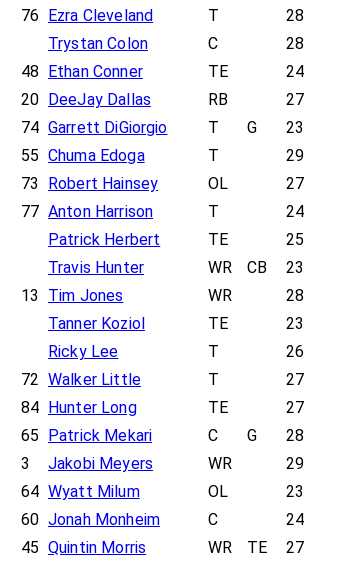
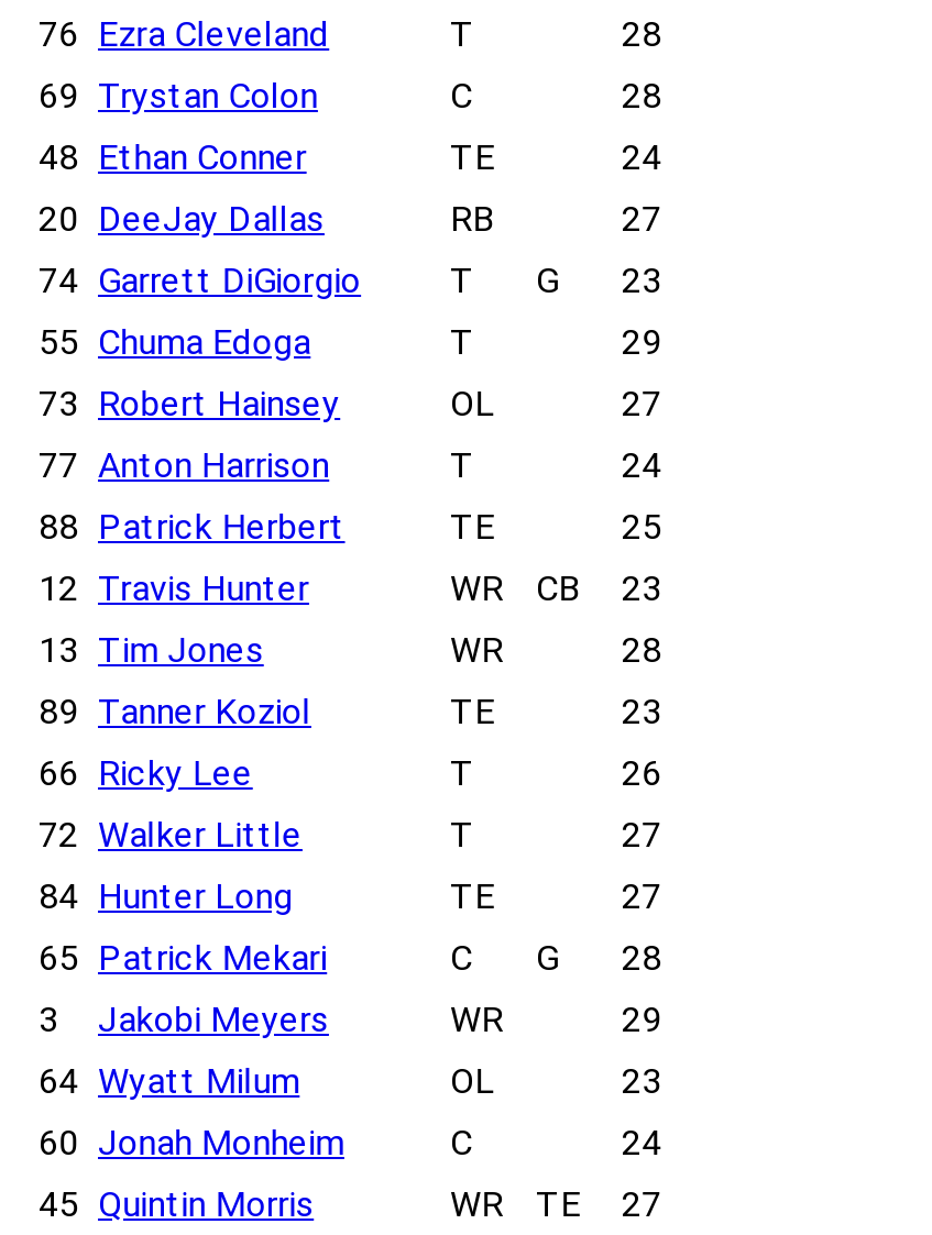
[48,34,148,53] Trystan Colon -> [39,75,318,117] 69 Trystan Colon
[48,230,160,249] Patrick Herbert -> [39,506,345,548] 88 Patrick Herbert
[48,258,144,277] Travis Hunter -> [39,568,309,610] 12 Travis Hunter
[48,314,145,333] Tanner Koziol -> [39,691,311,733] 89 Tanner Koziol
[48,342,118,361] Ricky Lee -> [39,753,253,794] 66 Ricky Lee

